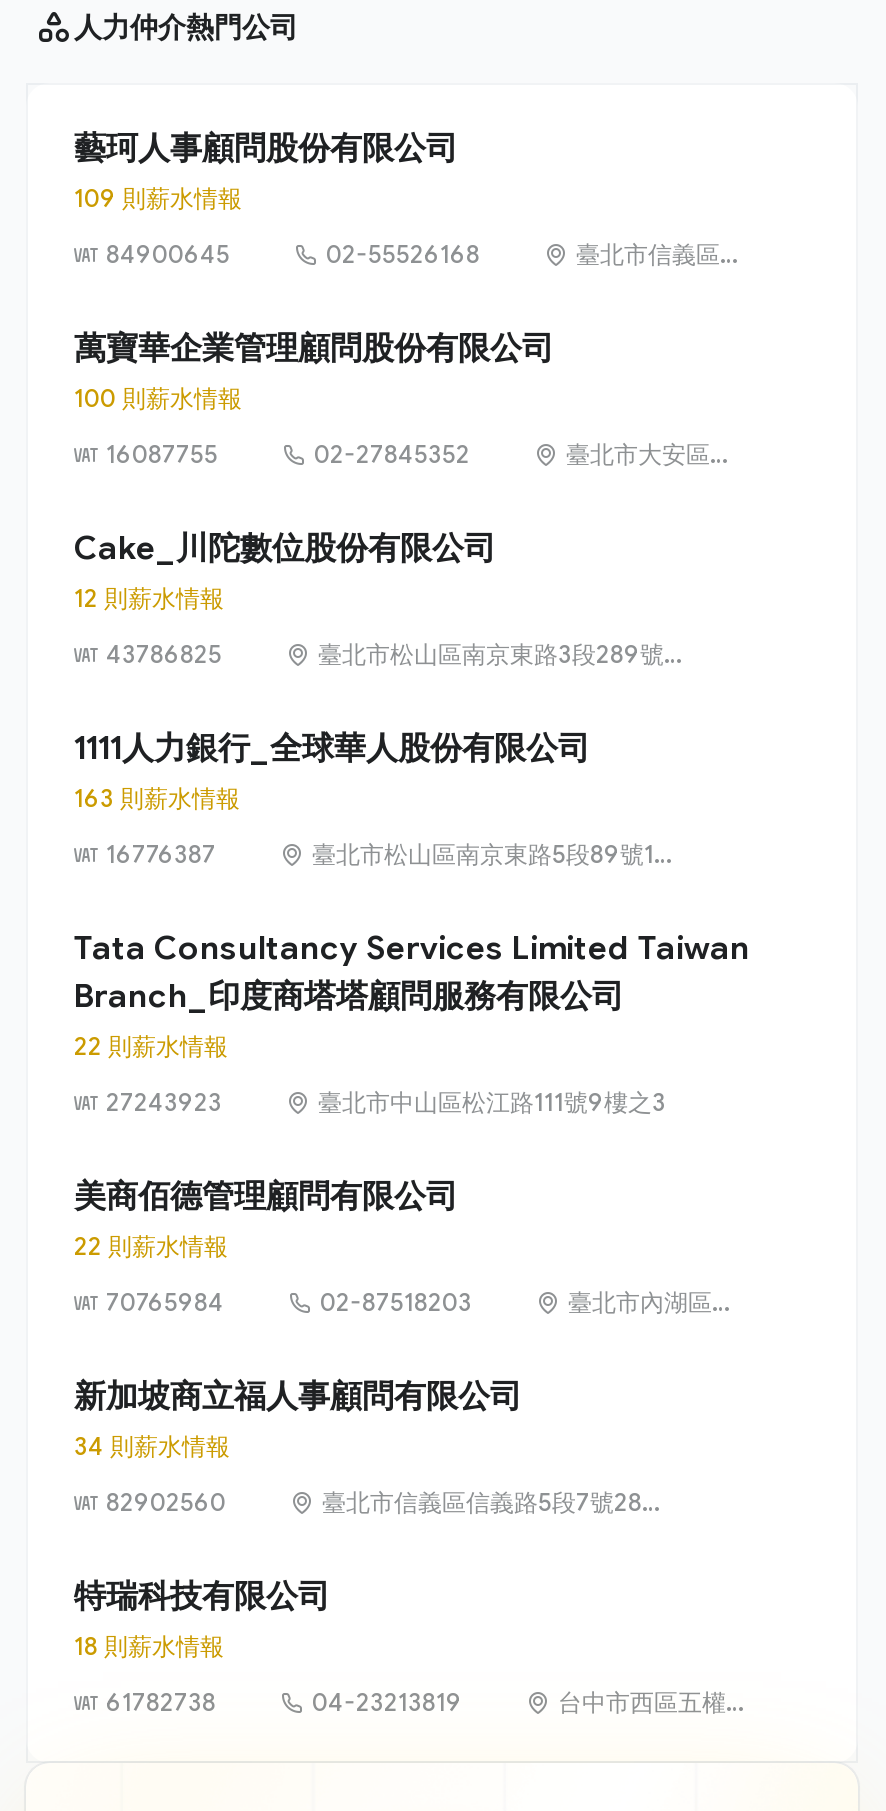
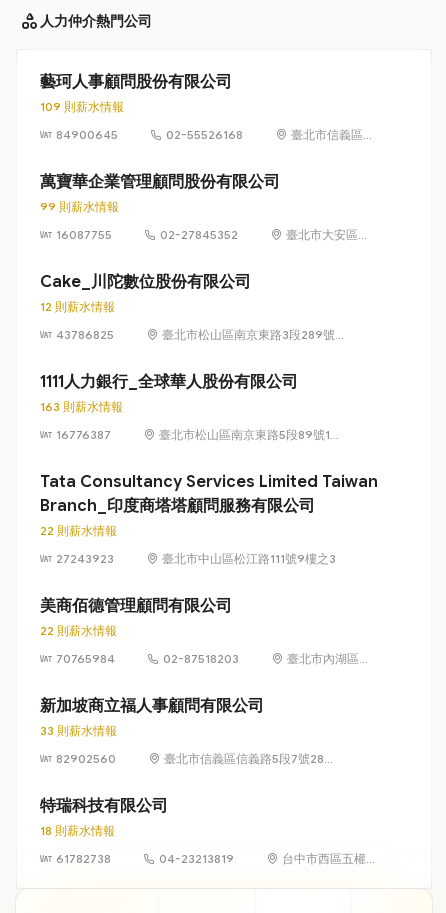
[74,383,242,413] 100 則薪水情報 -> [40,199,119,214] 99 則薪水情報
[74,1431,230,1461] 34 則薪水情報 -> [40,723,117,738] 33 則薪水情報

